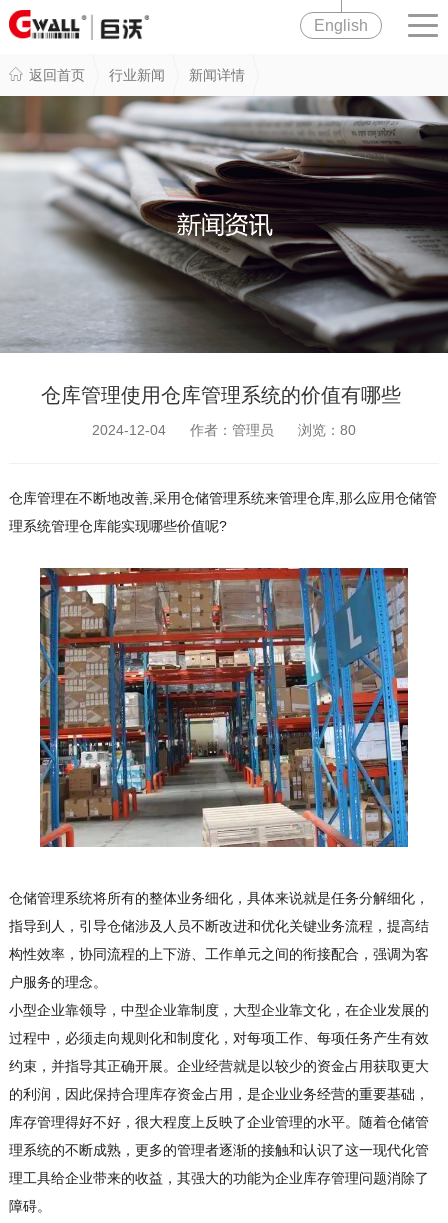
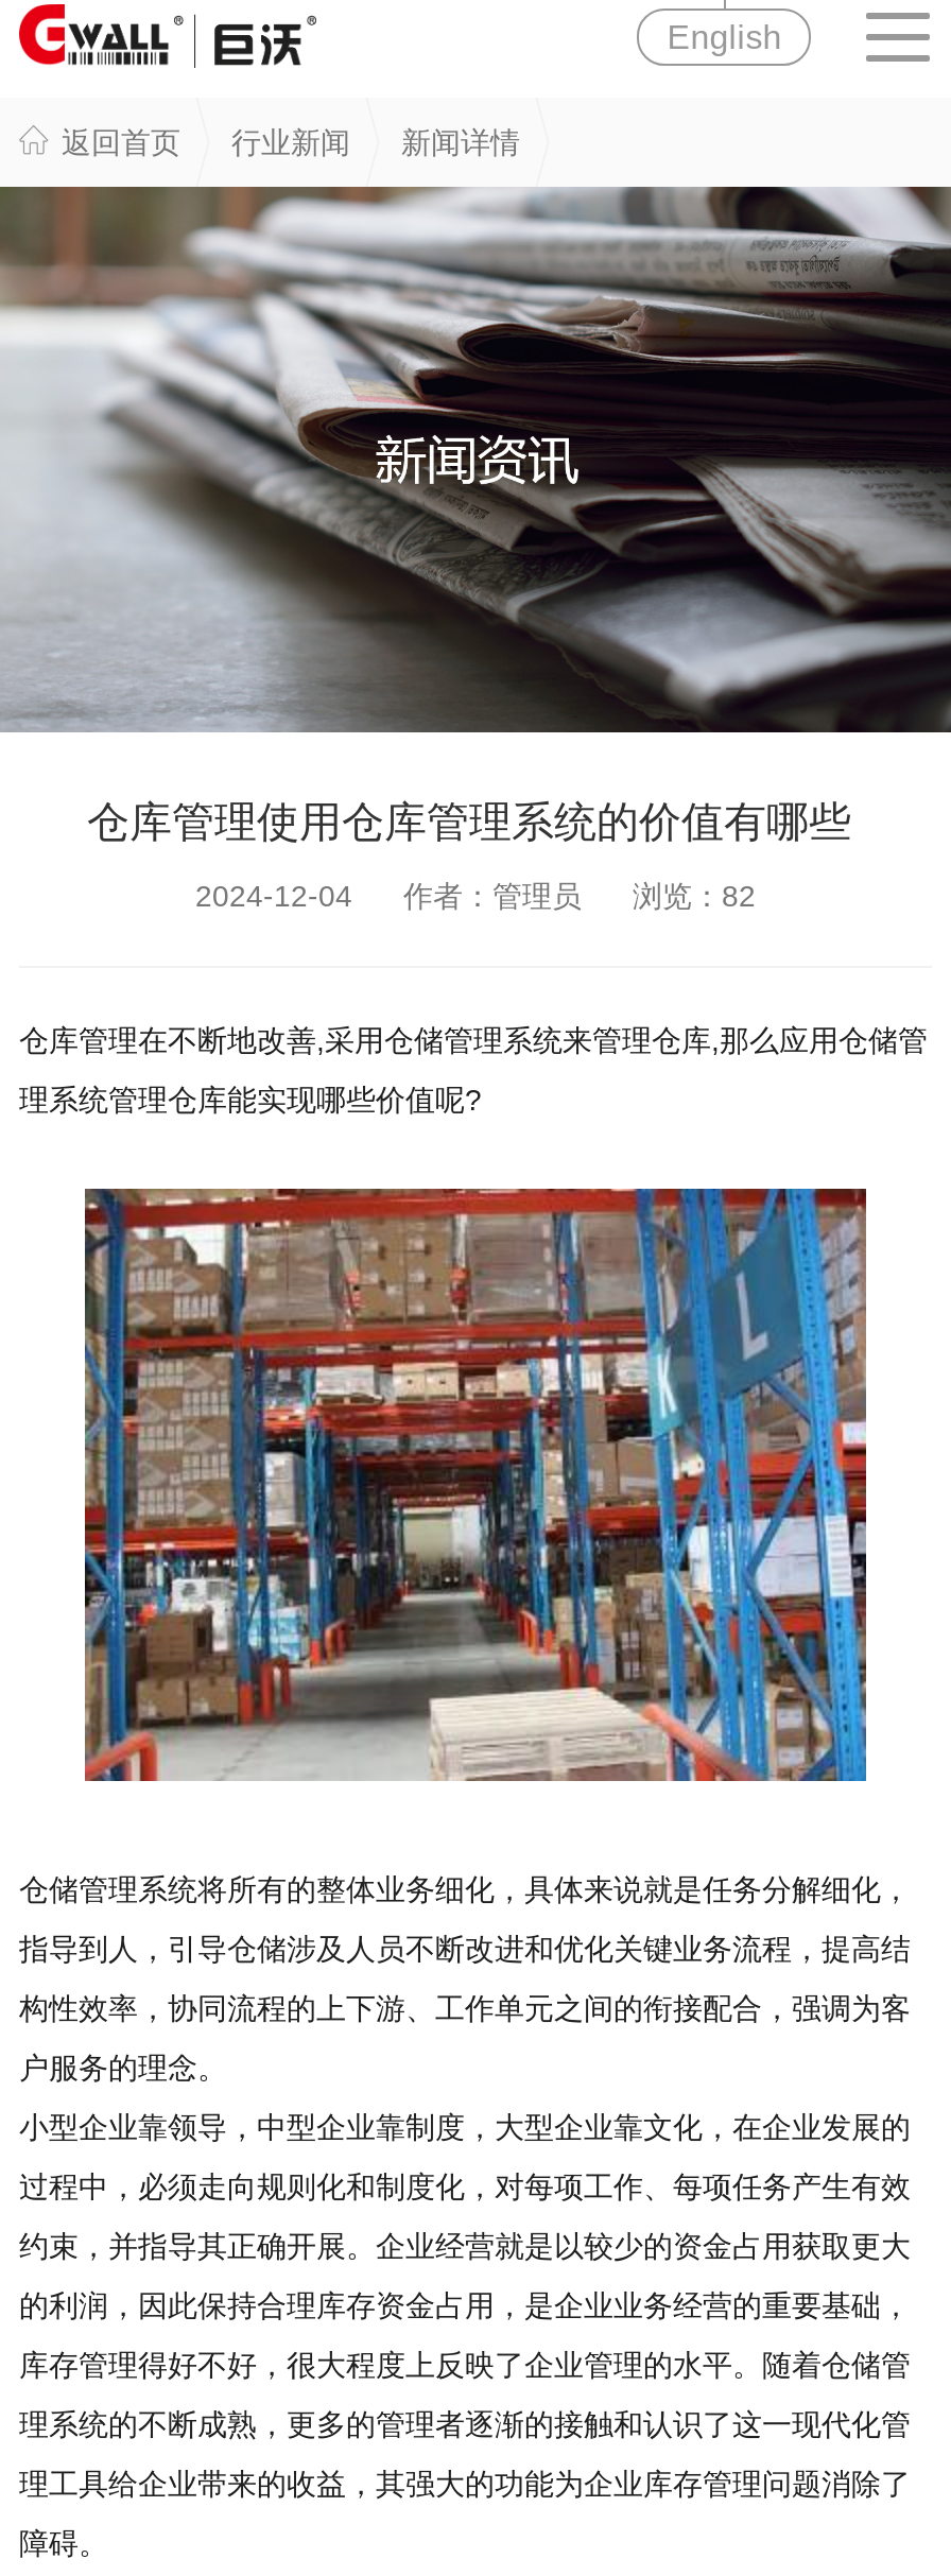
[92,422,356,438] 2024-12-04 作者：管理员 浏览：80 -> [195,879,756,913] 2024-12-04 作者：管理员 浏览：82

